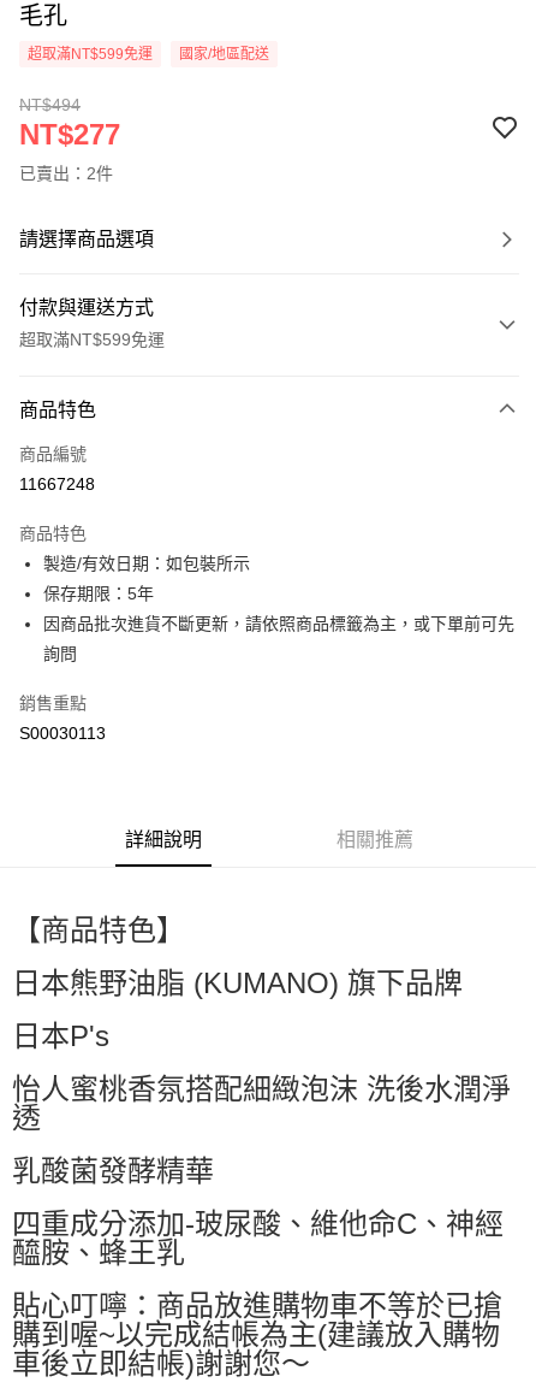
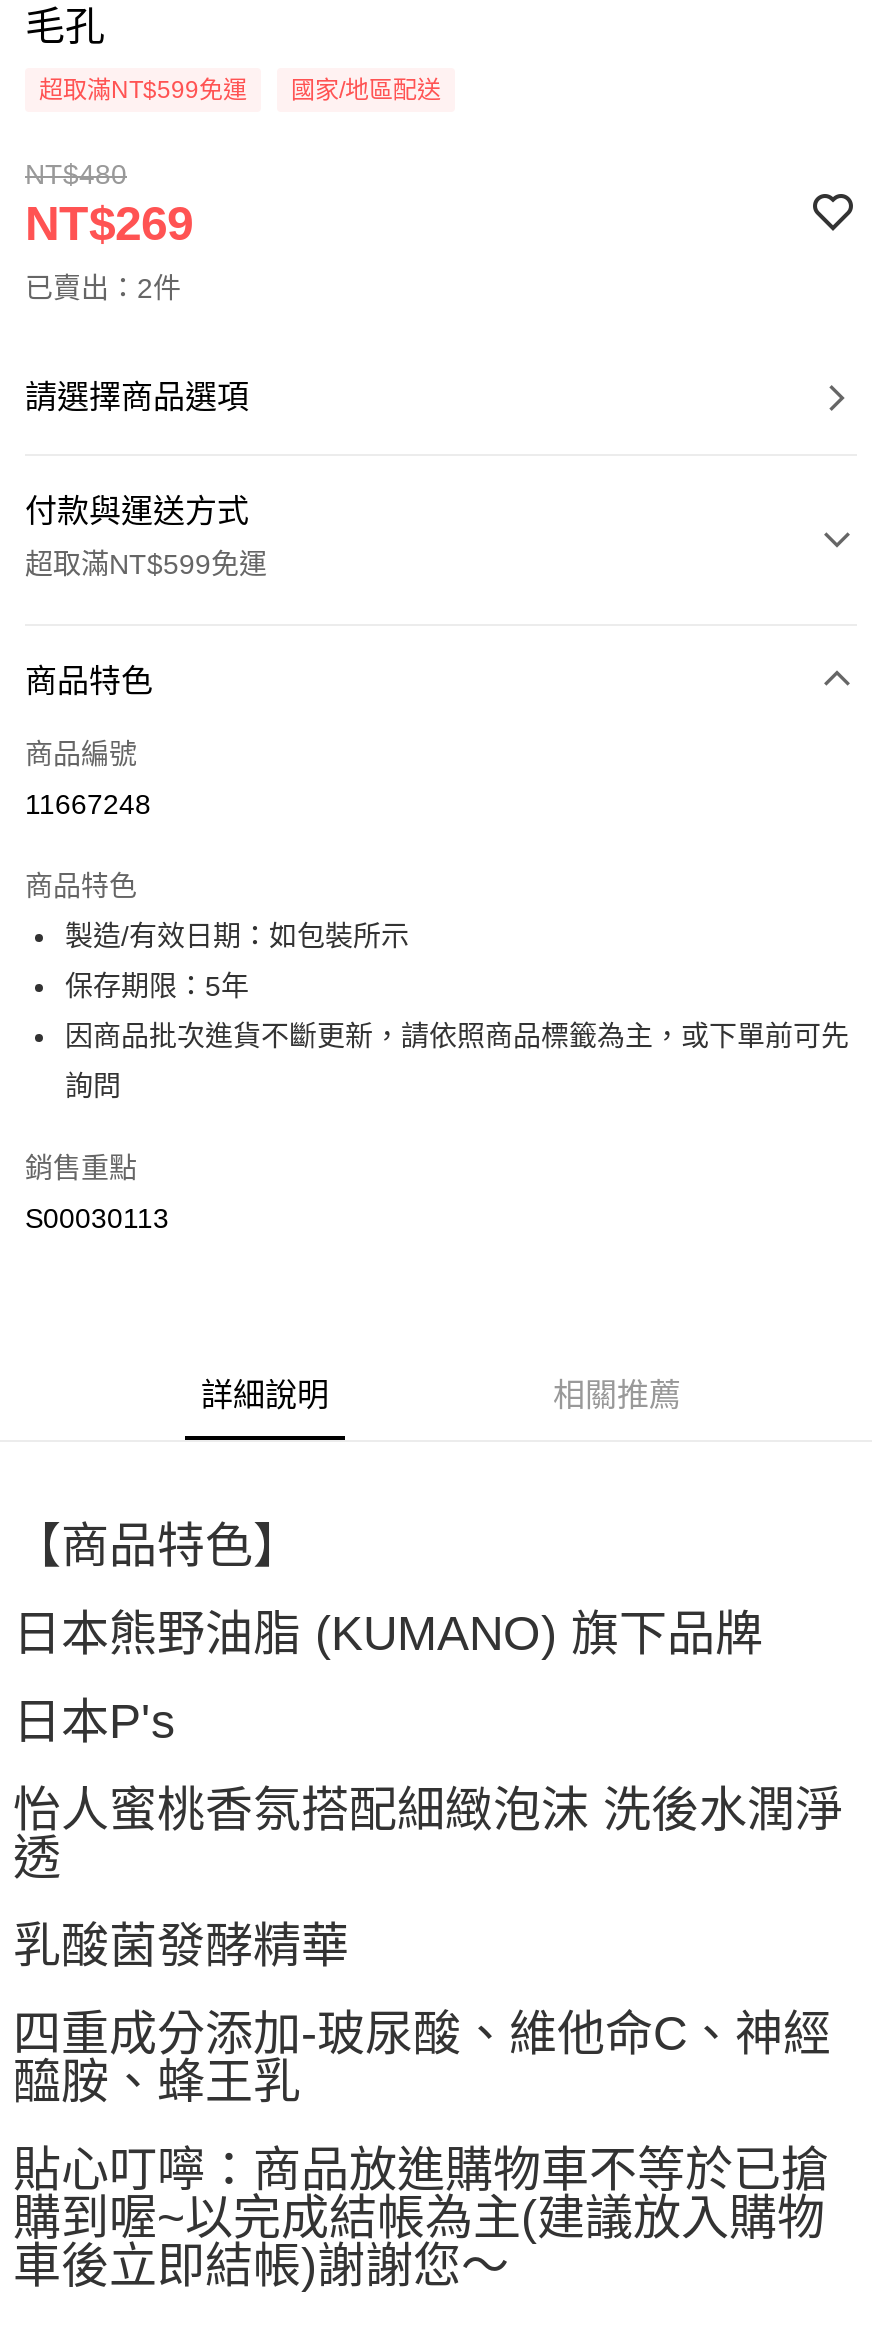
[19,95,120,150] NT$494 | NT$277 -> [25,158,193,250] NT$480 | NT$269

